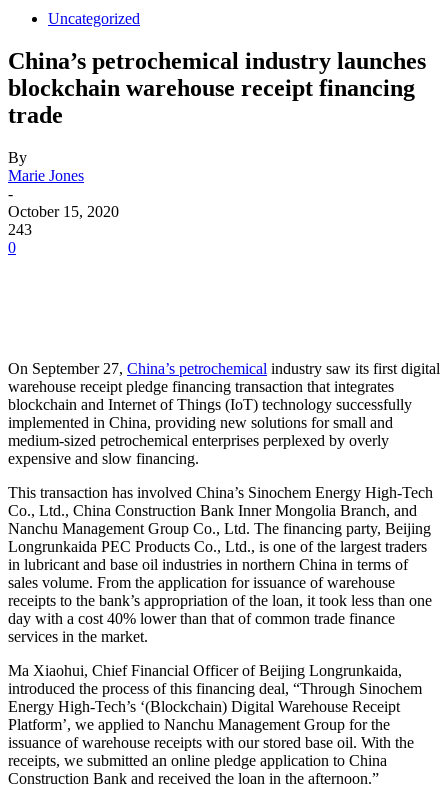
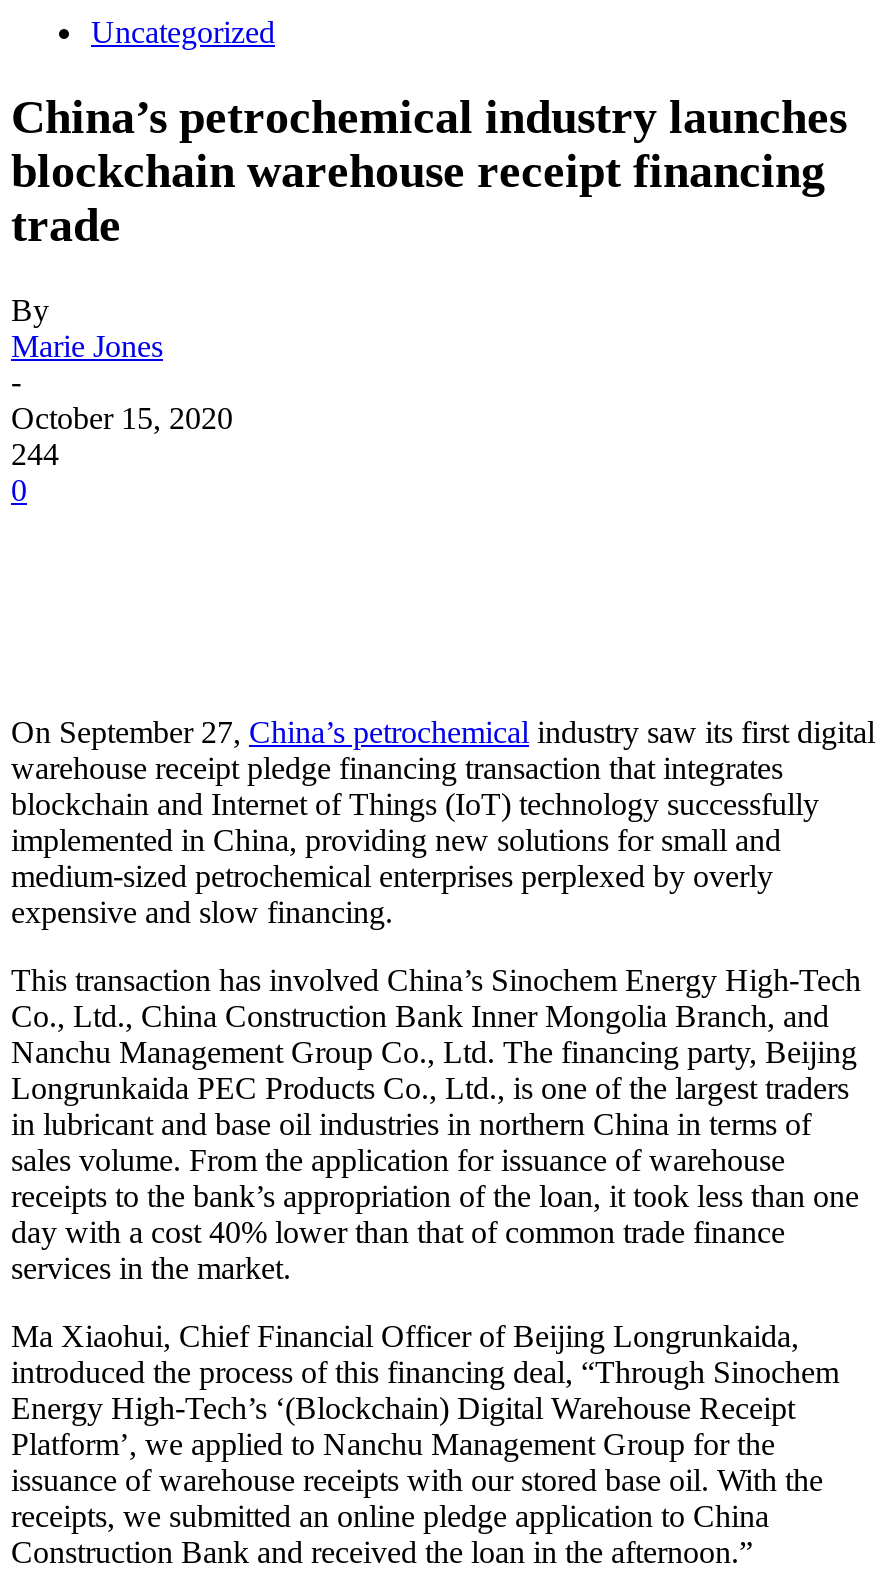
[8,221,32,238] 243 -> [11,437,59,471] 244

